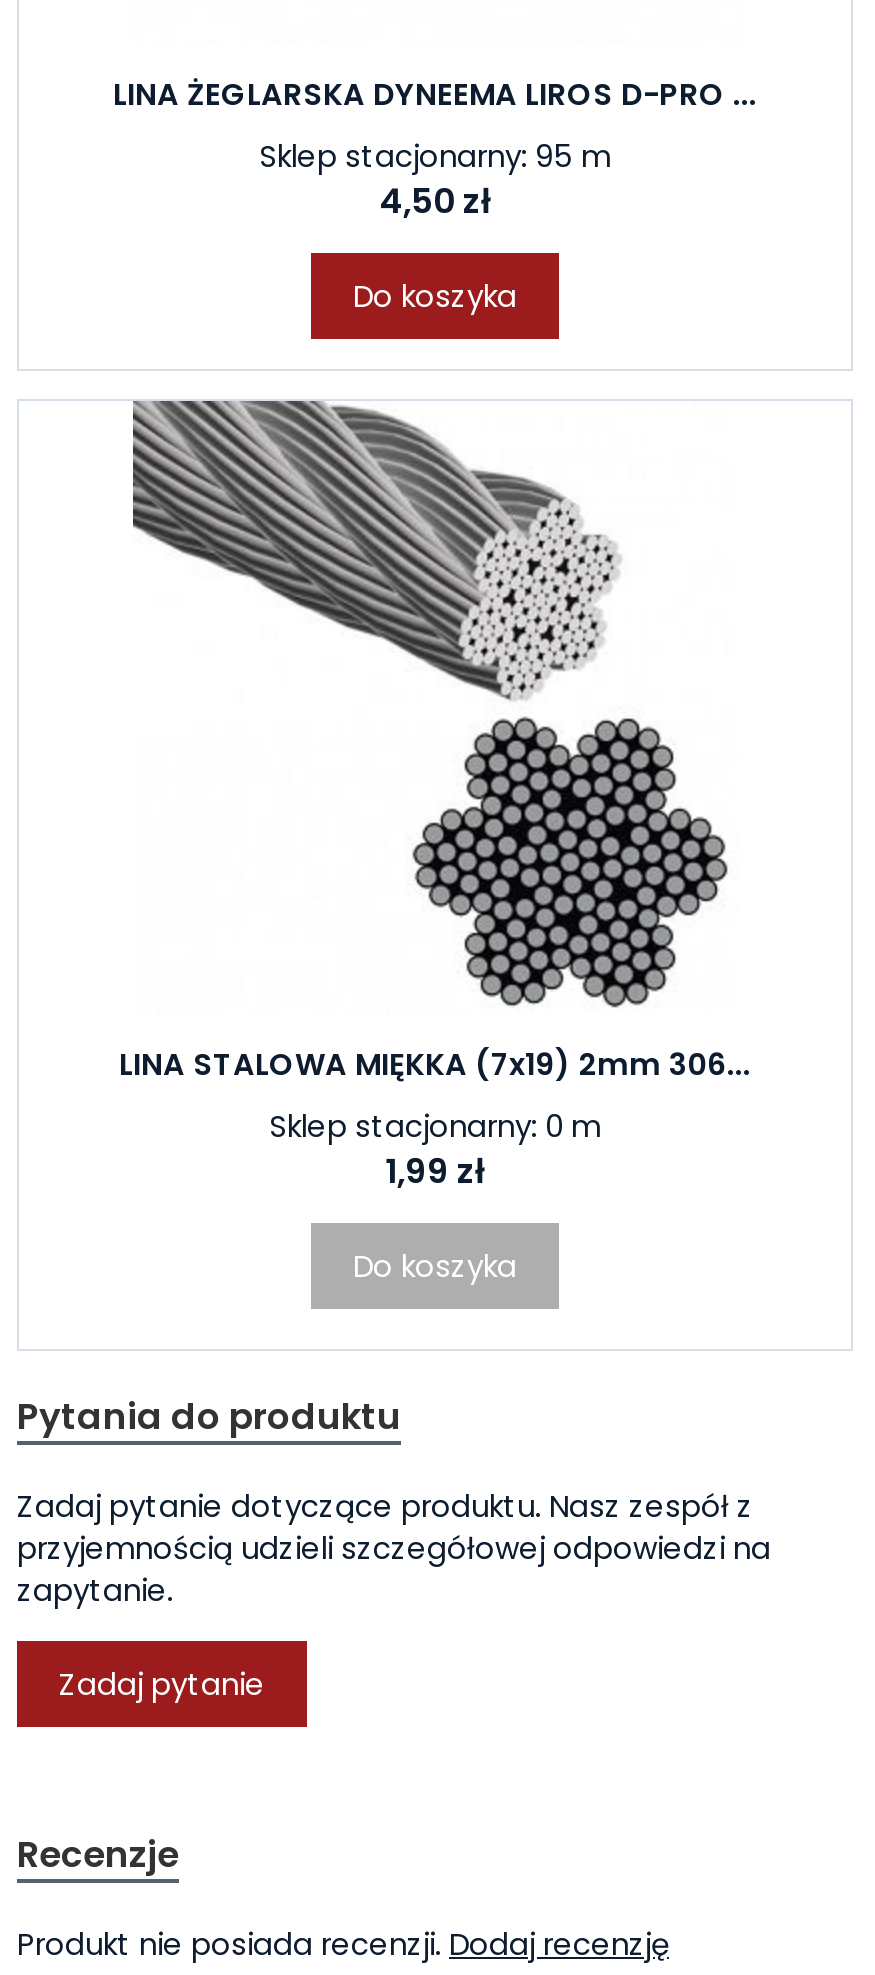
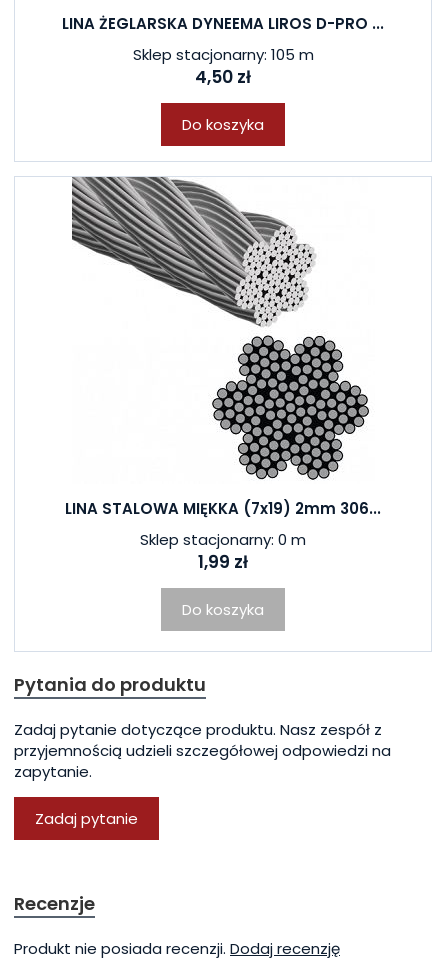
[259,135,611,177] Sklep stacjonarny: 95 m -> [132,44,313,65] Sklep stacjonarny: 105 m

